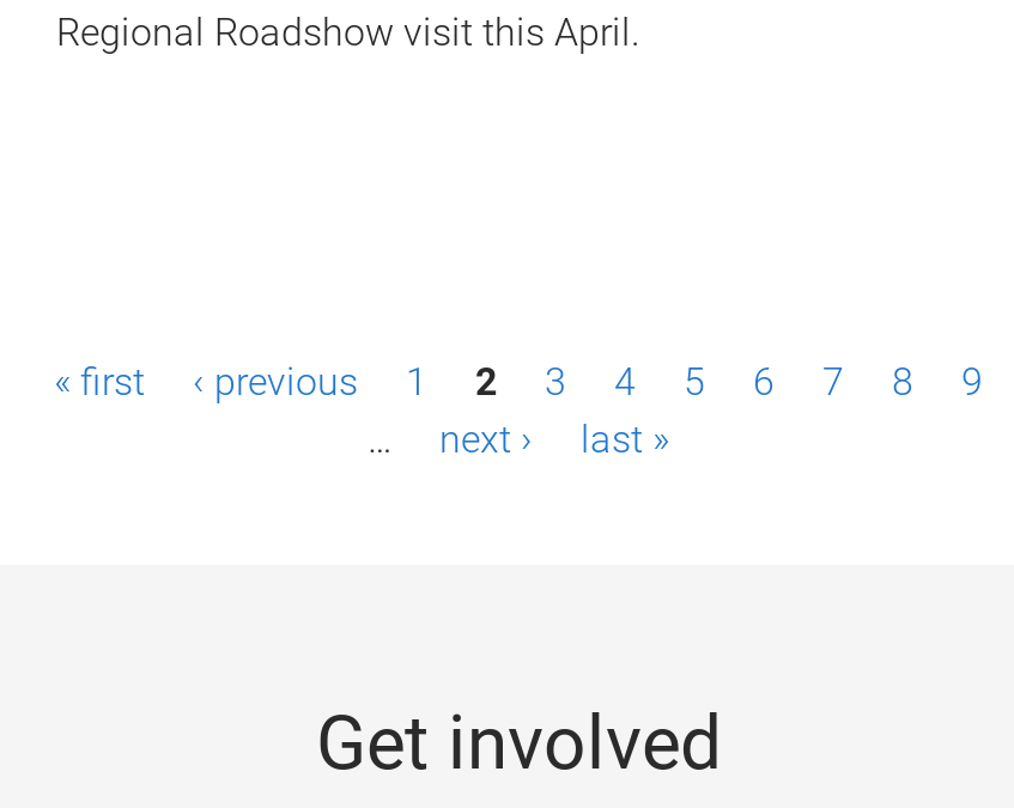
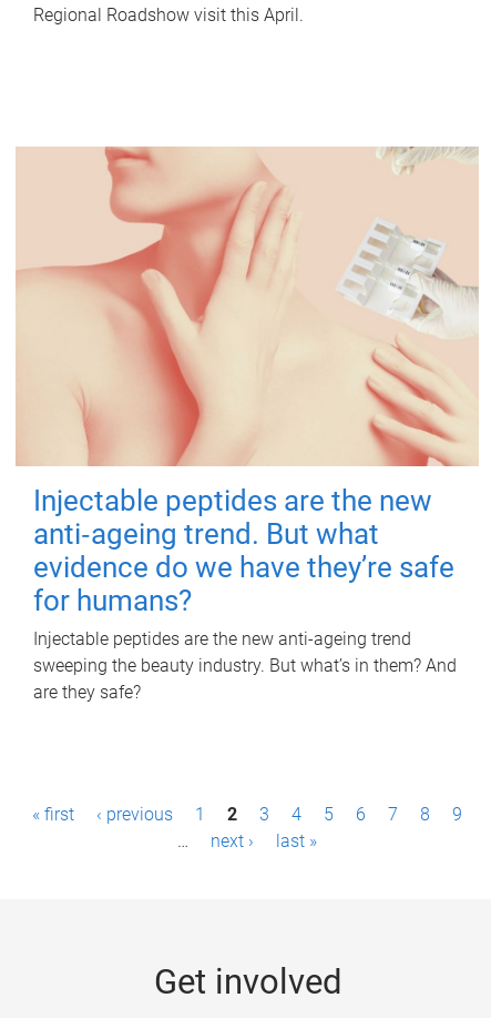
none -> [16,145,480,703] [image] | Injectable peptides are the new | anti‑ageing trend. But what | evidence do we have they’re safe | for humans? | Injectable peptides are the new anti-ageing trend | sweeping the beauty industry. But what’s in them? And | are they safe?

